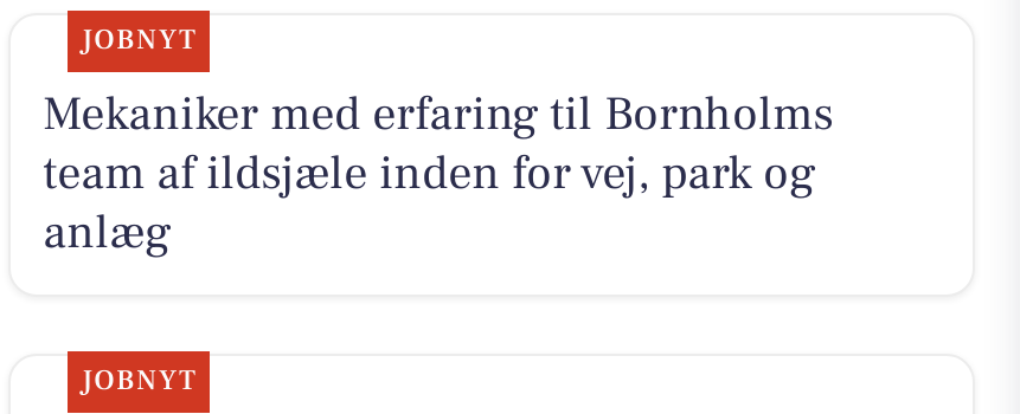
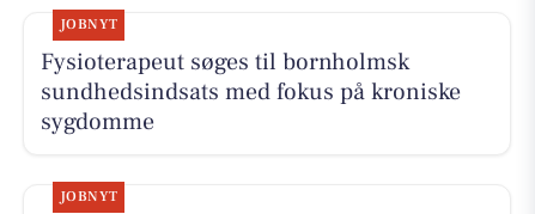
[43,84,834,263] Mekaniker med erfaring til Bornholms | team af ildsjæle inden for vej, park og | anlæg -> [40,47,460,138] Fysioterapeut søges til bornholmsk | sundhedsindsats med fokus på kroniske | sygdomme

